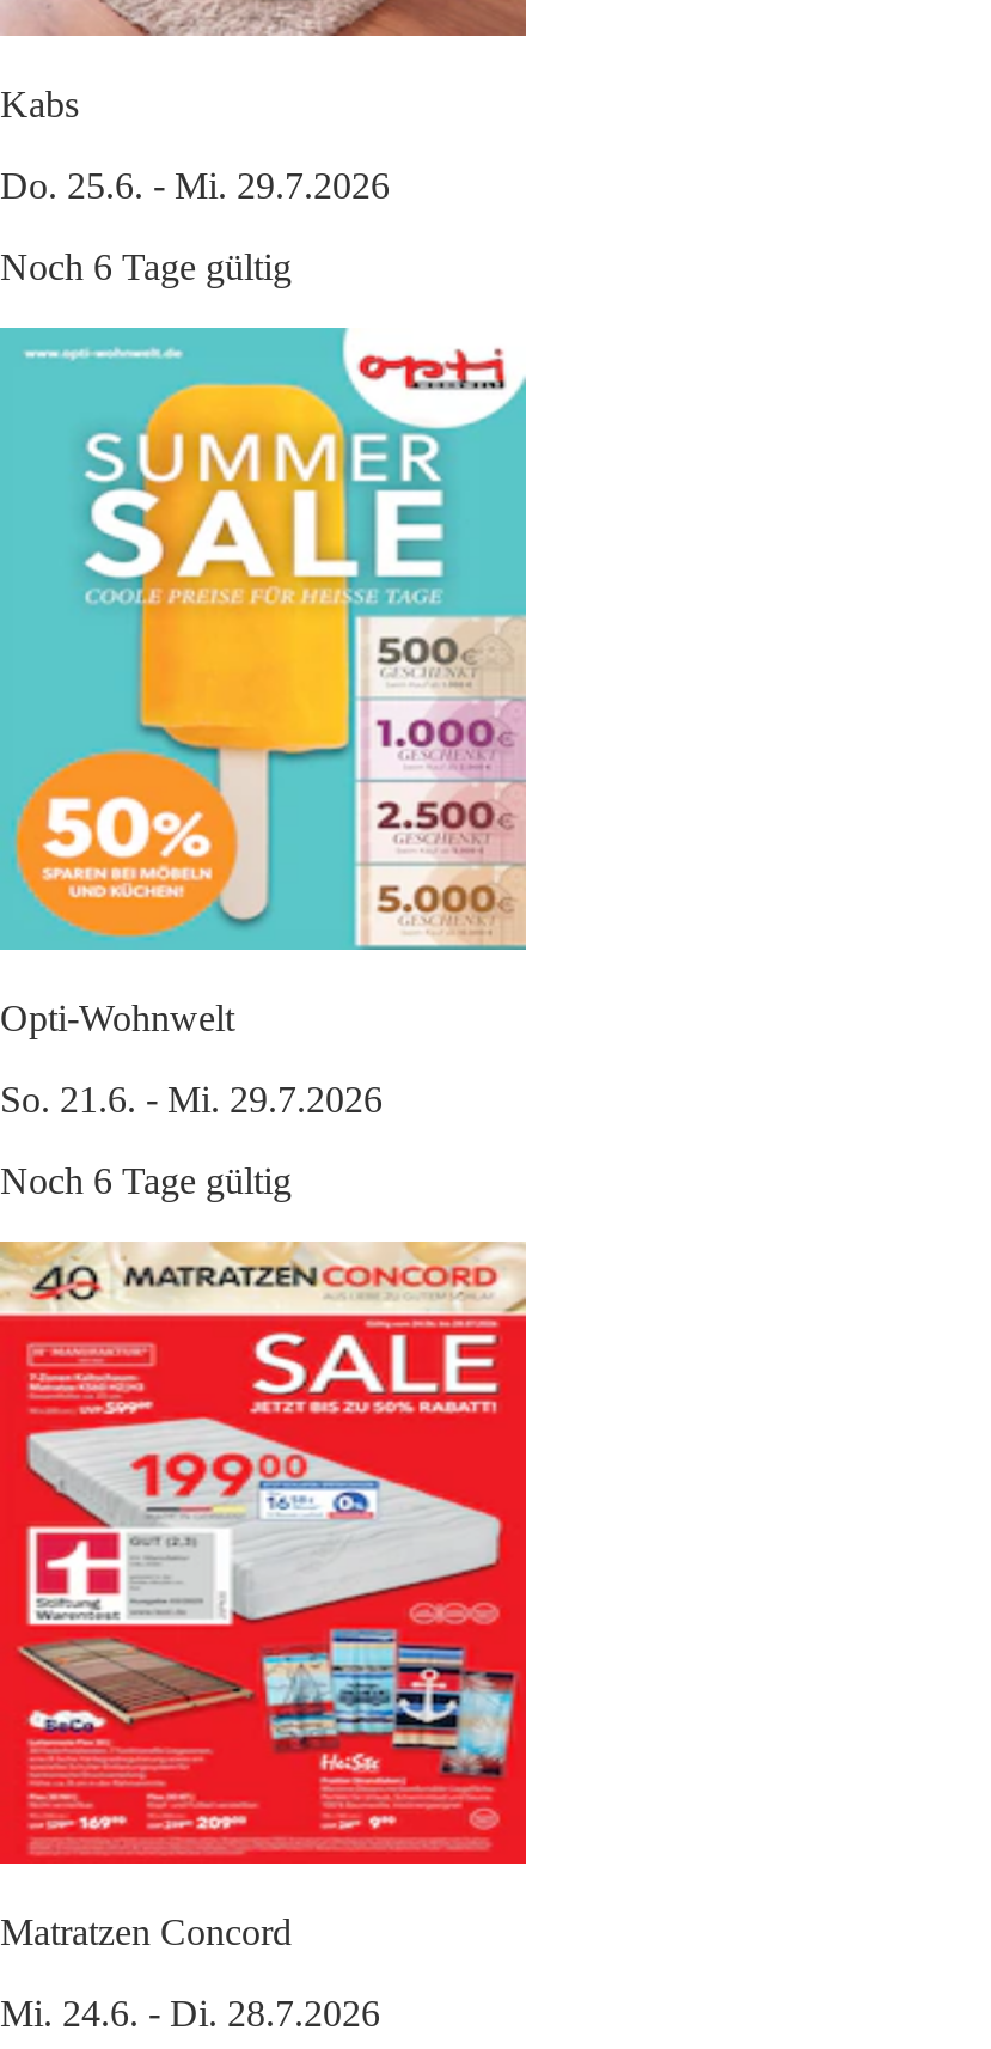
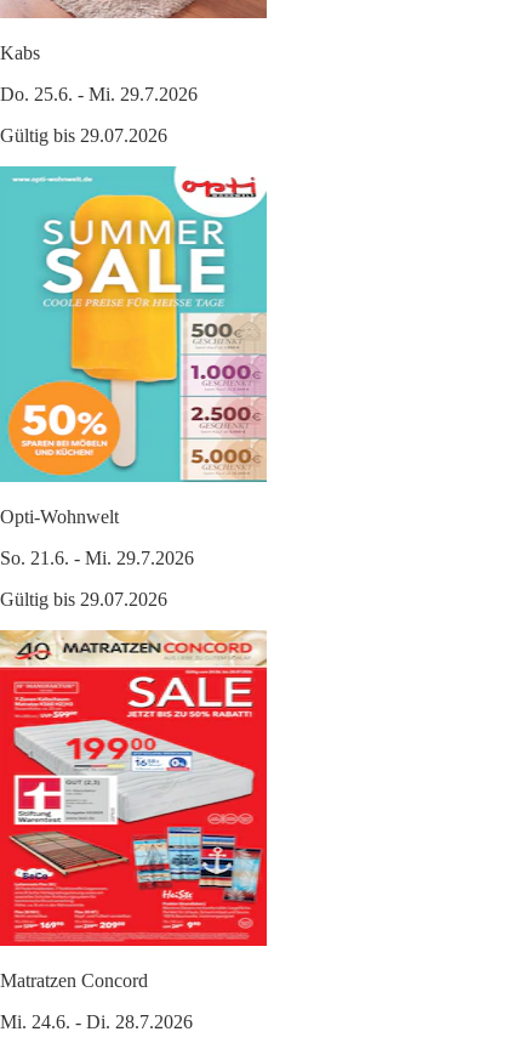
[0,247,292,288] Noch 6 Tage gültig -> [0,125,167,146] Gültig bis 29.07.2026
[0,1161,292,1201] Noch 6 Tage gültig -> [0,589,167,610] Gültig bis 29.07.2026

